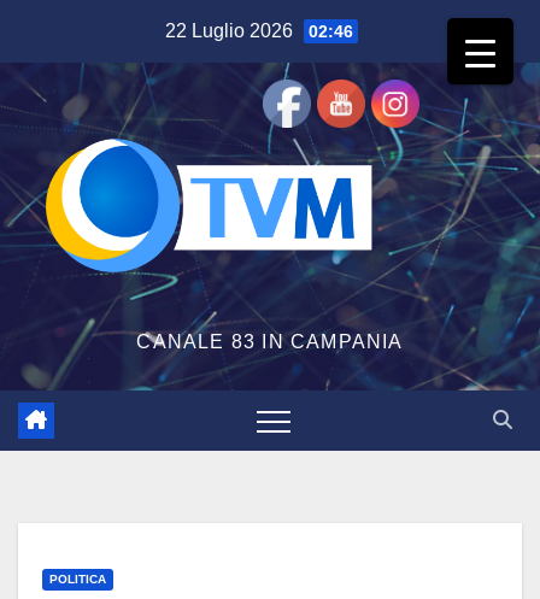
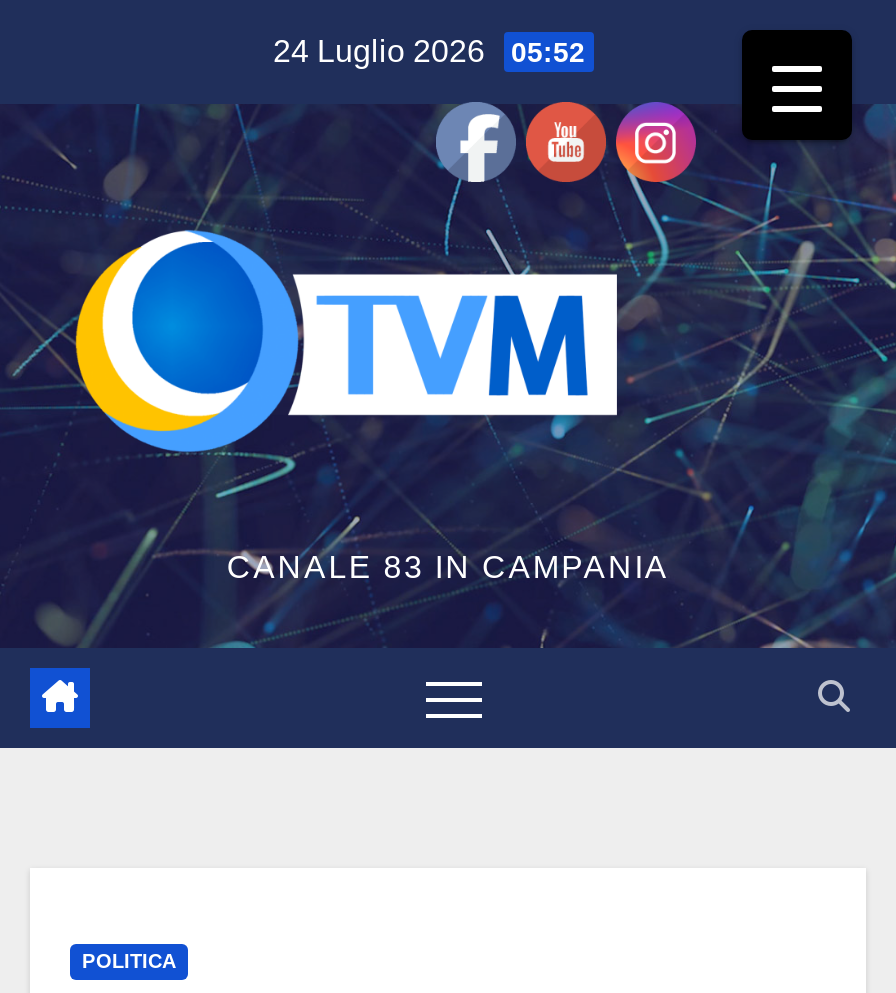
[165,20,353,41] 22 Luglio 2026 02:46 -> [273,34,585,68] 24 Luglio 2026 05:52
[262,61,421,129] [image] -> [436,100,698,212] [image]

